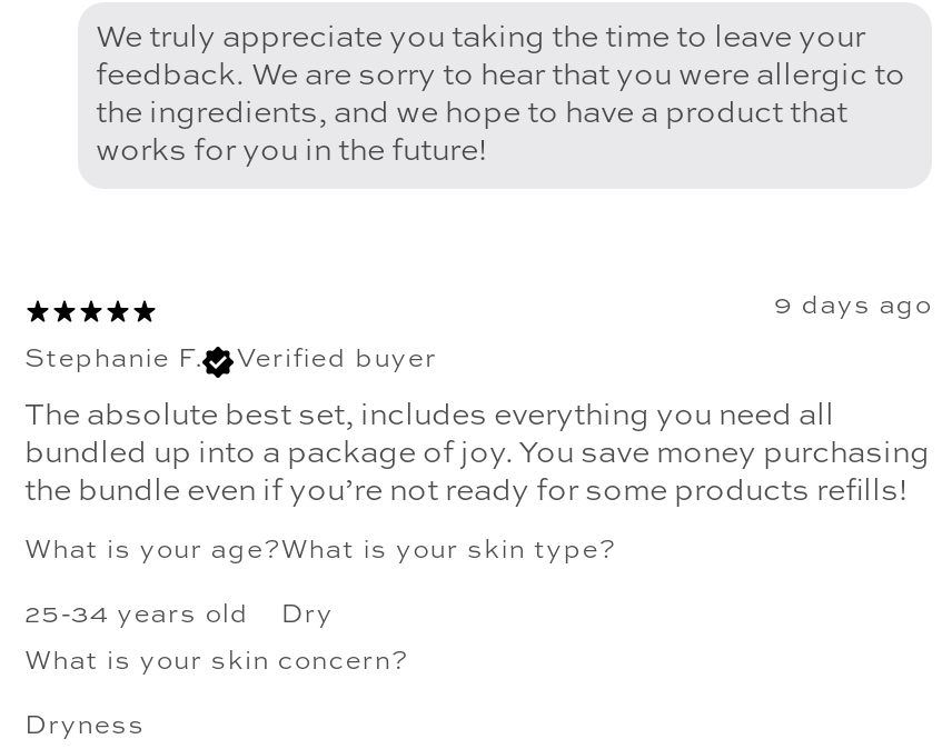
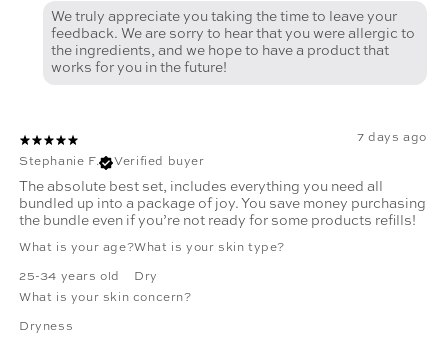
[774,294,932,320] 9 days ago -> [357,132,427,144] 7 days ago

